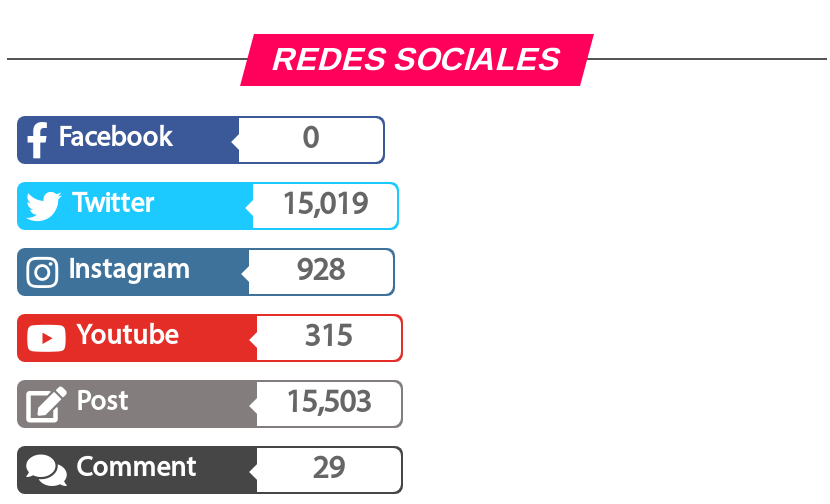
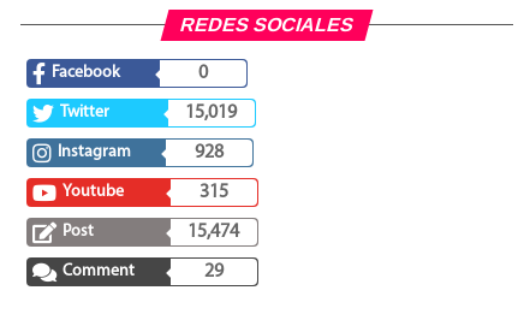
[285,388,371,420] 15,503 -> [188,222,239,242] 15,474

